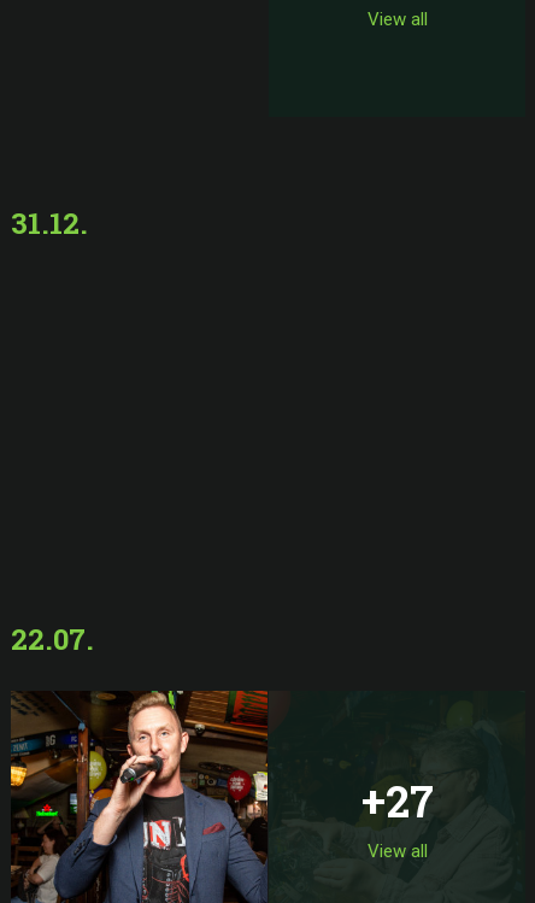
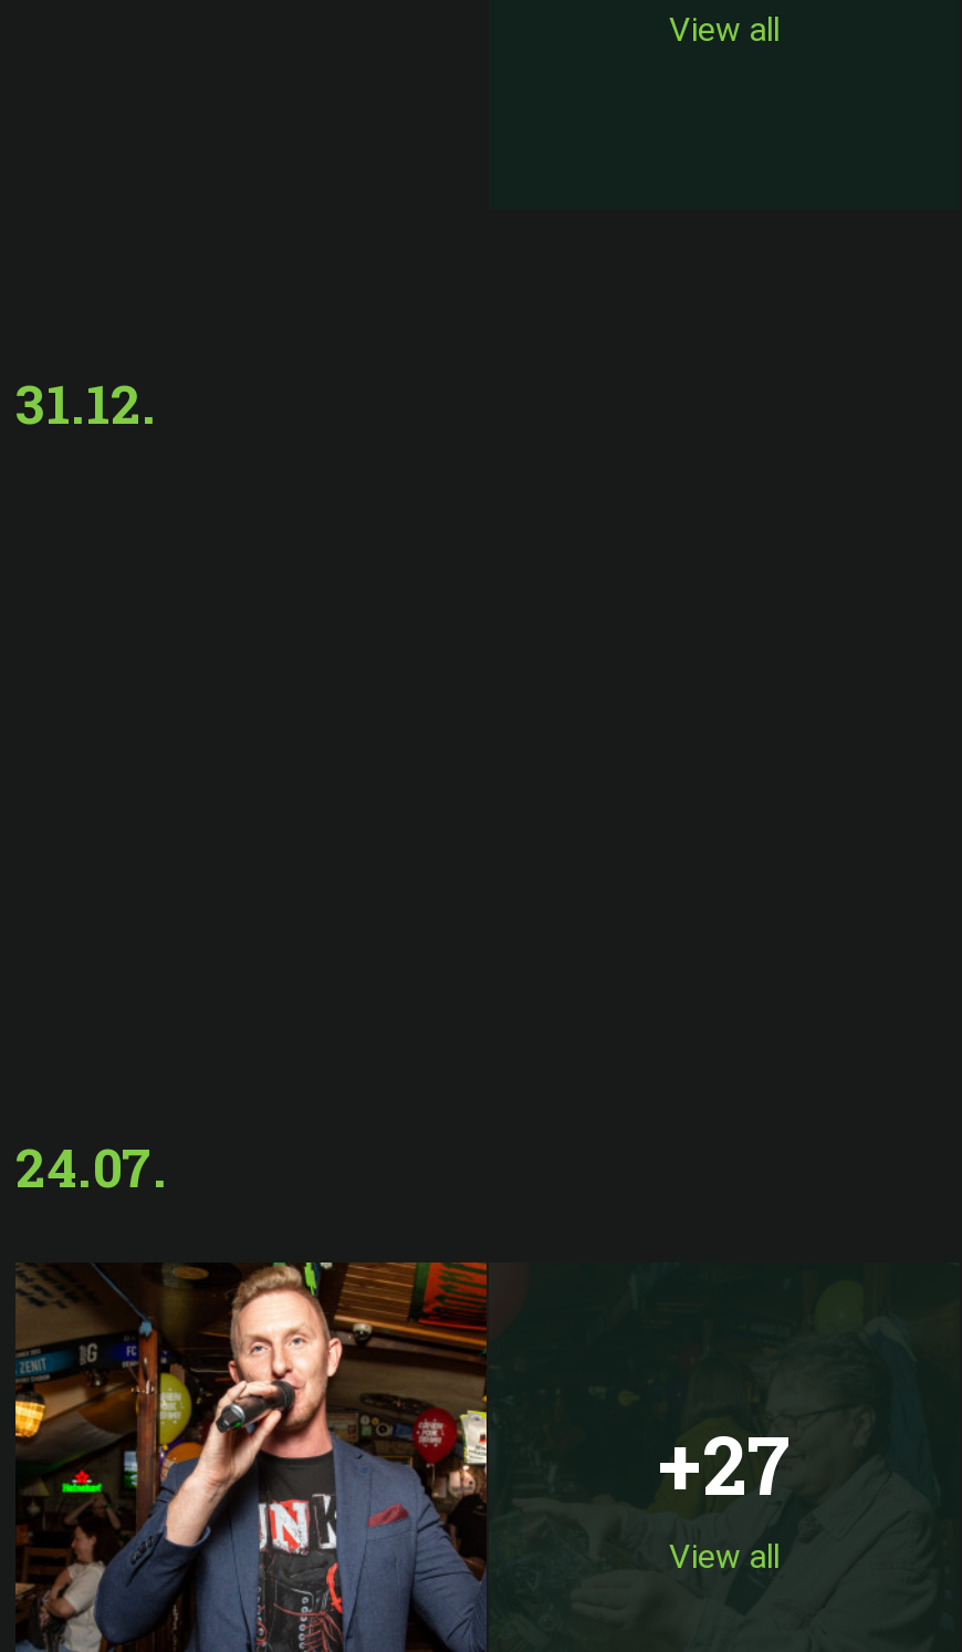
[11,620,94,658] 22.07. -> [15,1132,168,1203] 24.07.

